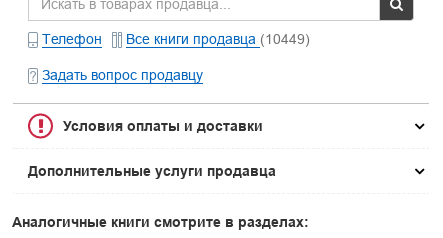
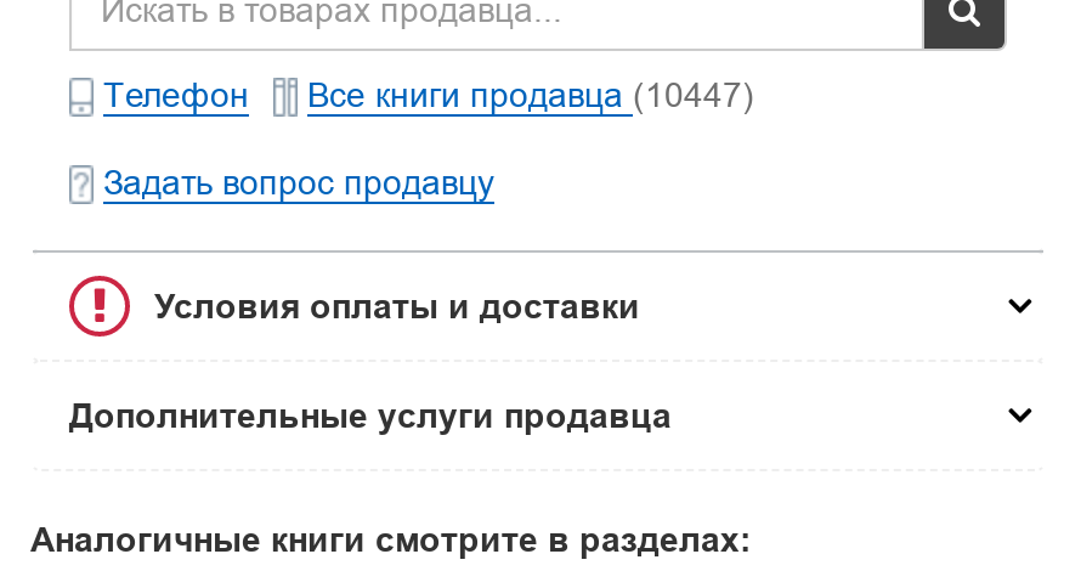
[126,31,310,47] Все книги продавца (10449) -> [307,75,754,114] Все книги продавца (10447)

